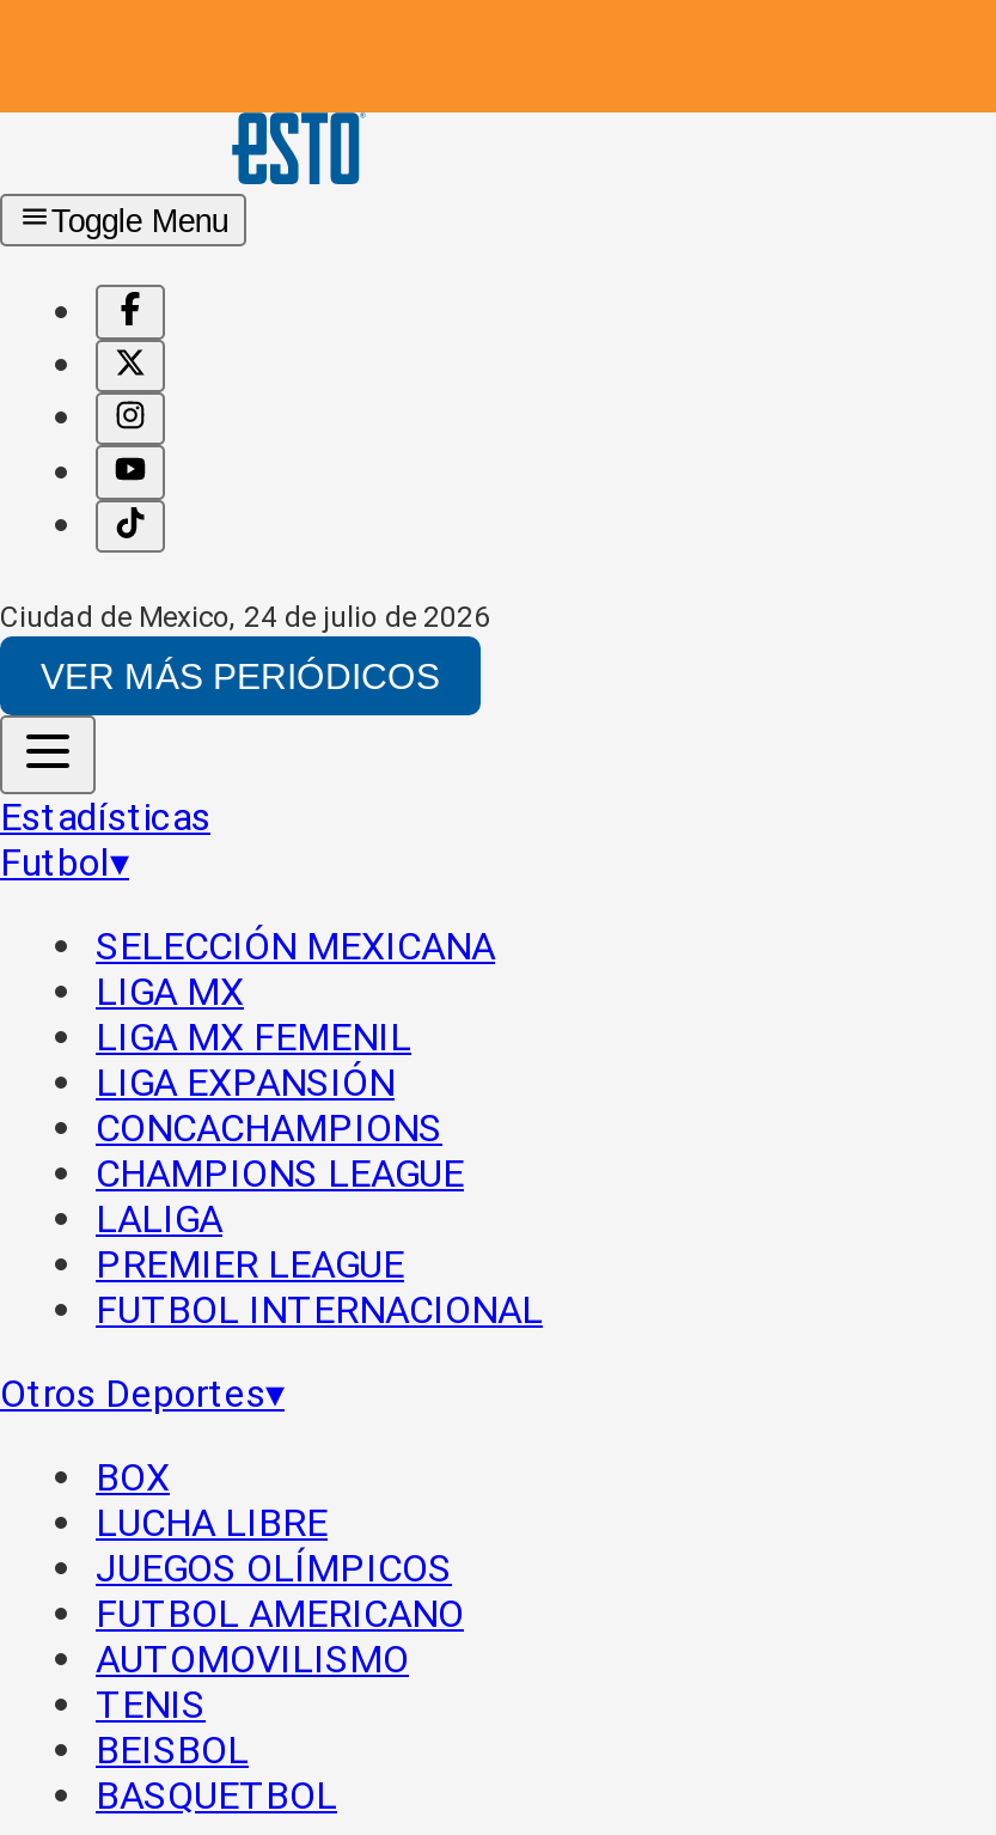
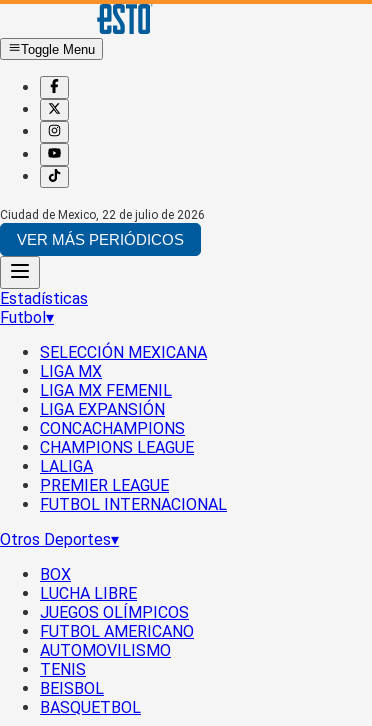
[0,601,490,634] Ciudad de Mexico, 24 de julio de 2026 -> [0,208,205,222] Ciudad de Mexico, 22 de julio de 2026

